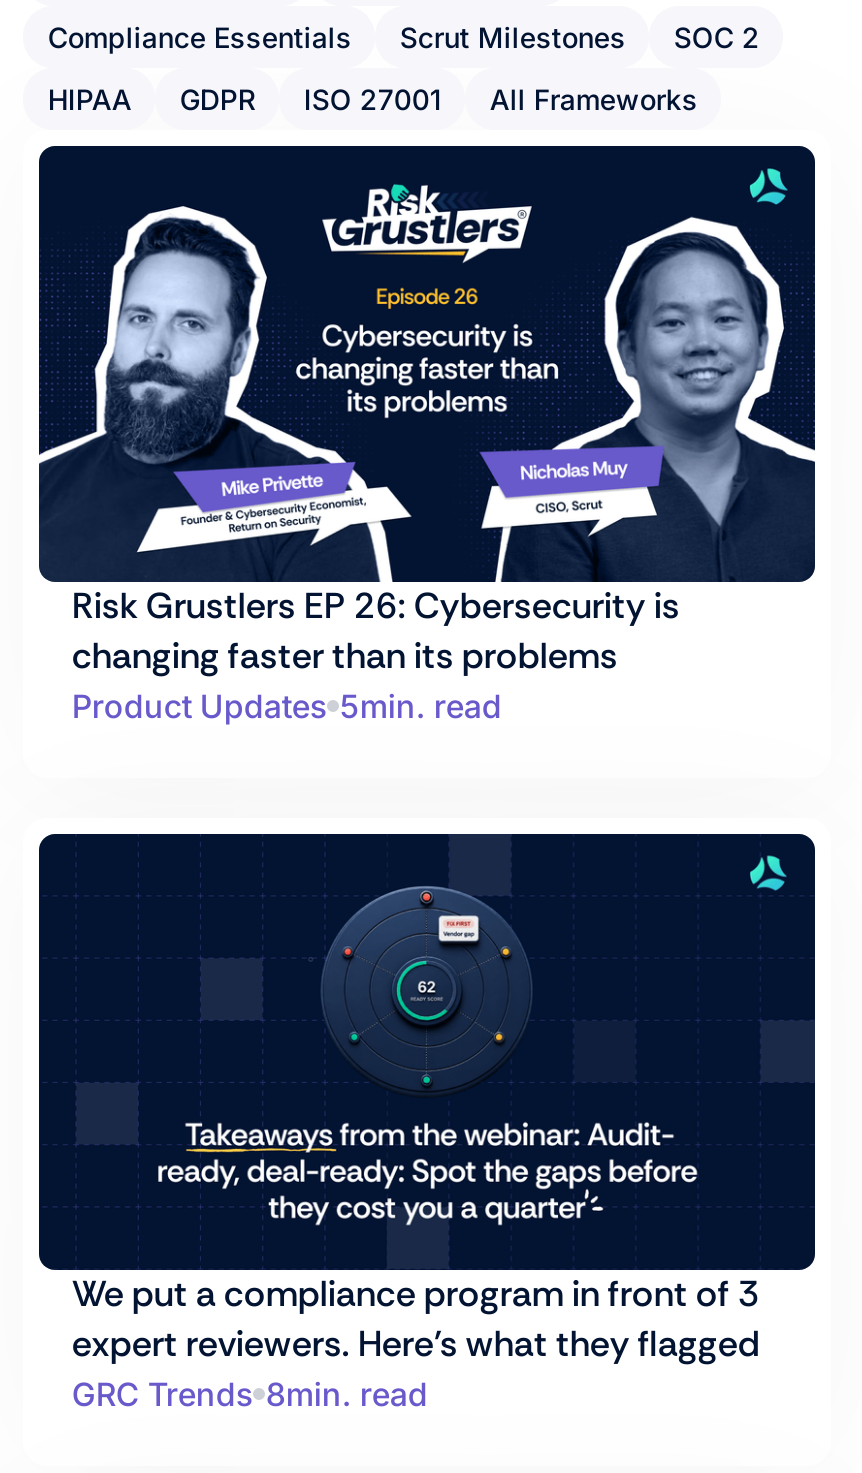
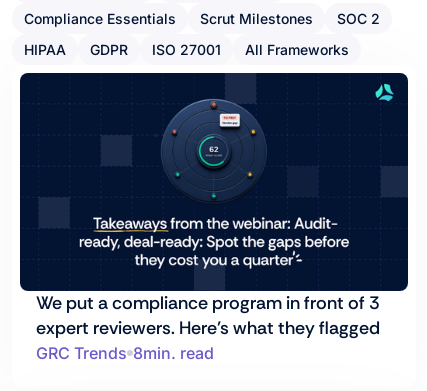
[39,182,815,726] [image] | Risk Grustlers EP 26: Cybersecurity is | changing faster than its problems | Product Updates 5min. read -> none

